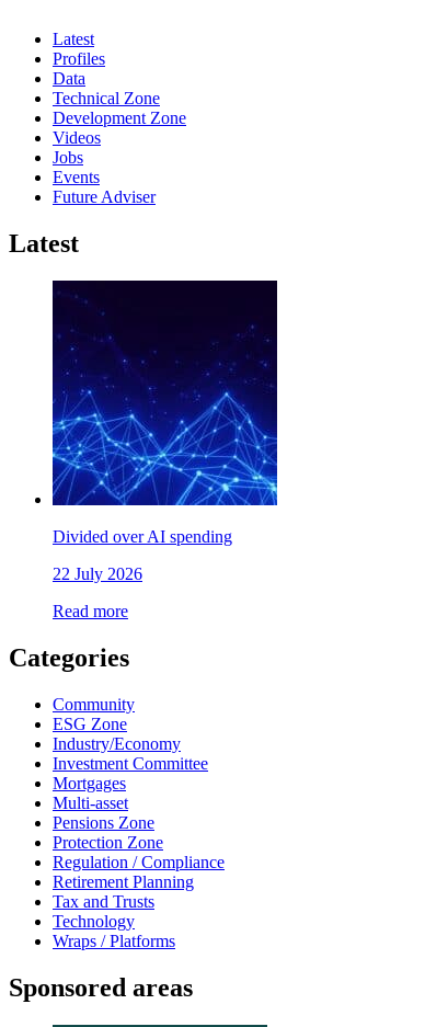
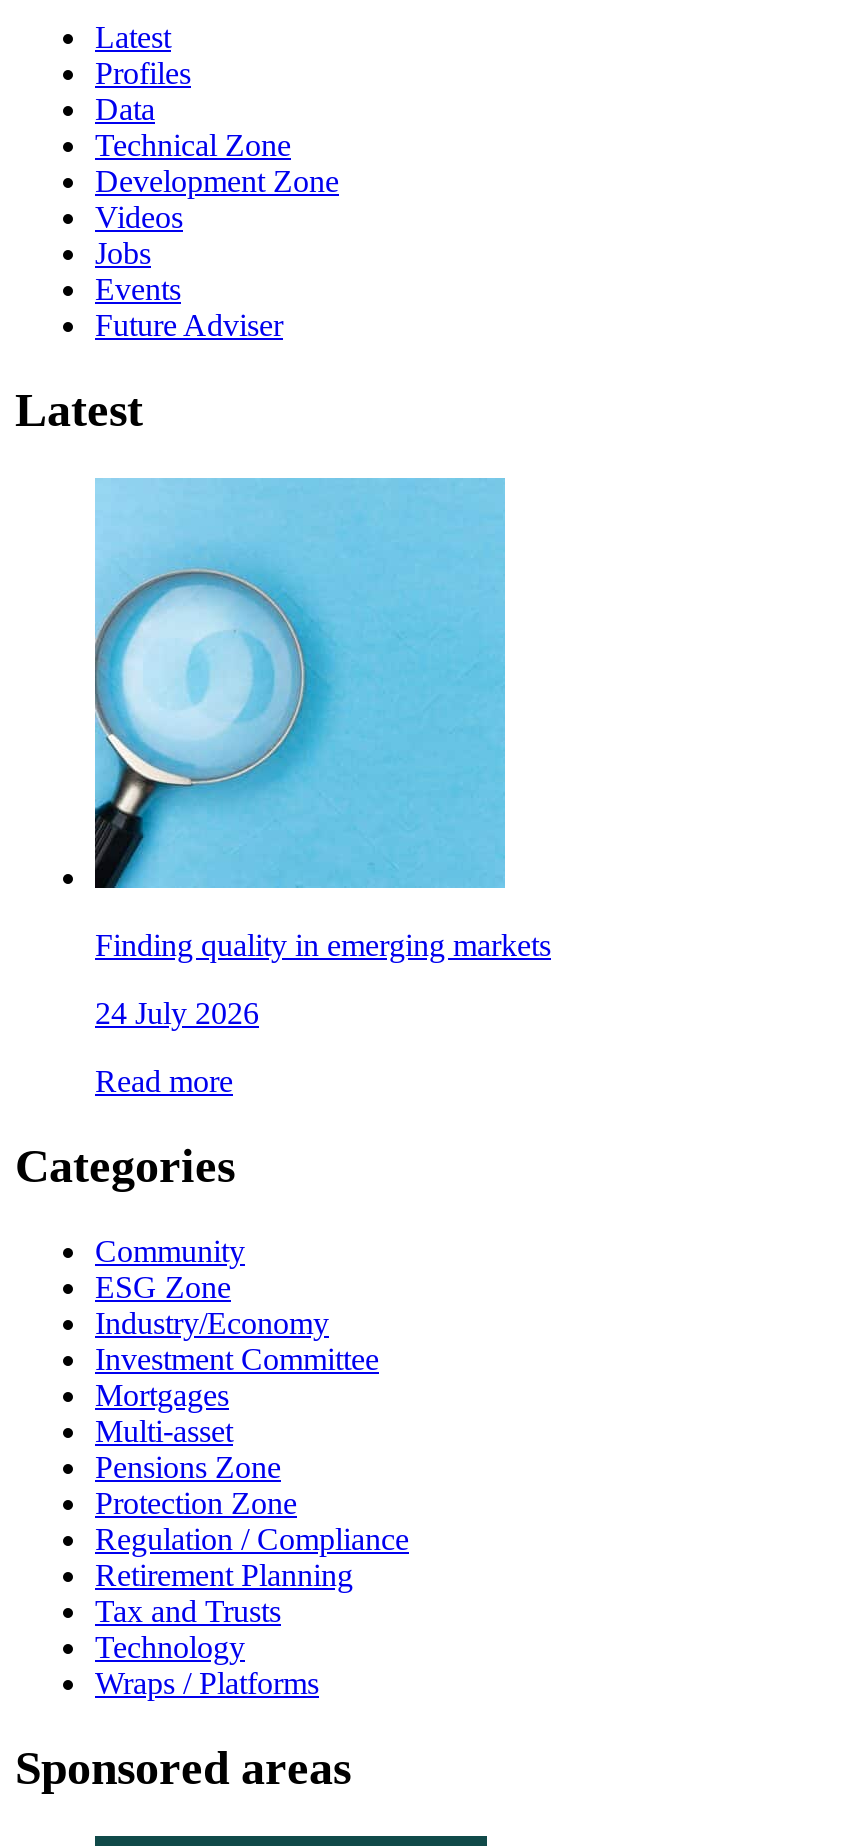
[51,279,278,546] [image] | Divided over AI spending -> [93,476,551,962] [image] | Finding quality in emerging markets
[53,565,142,583] 22 July 2026 -> [95,996,259,1030] 24 July 2026

